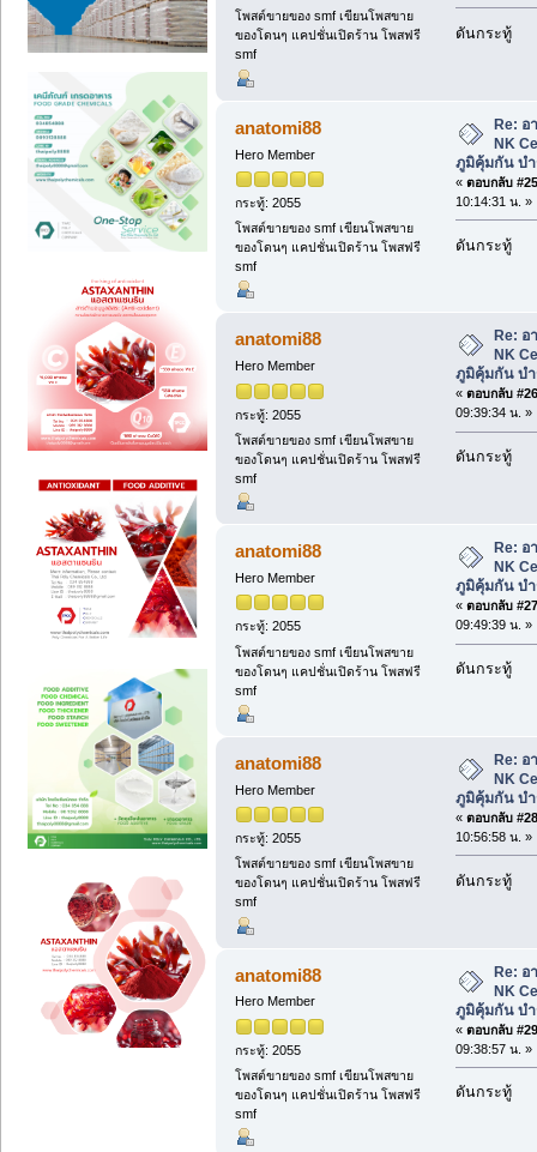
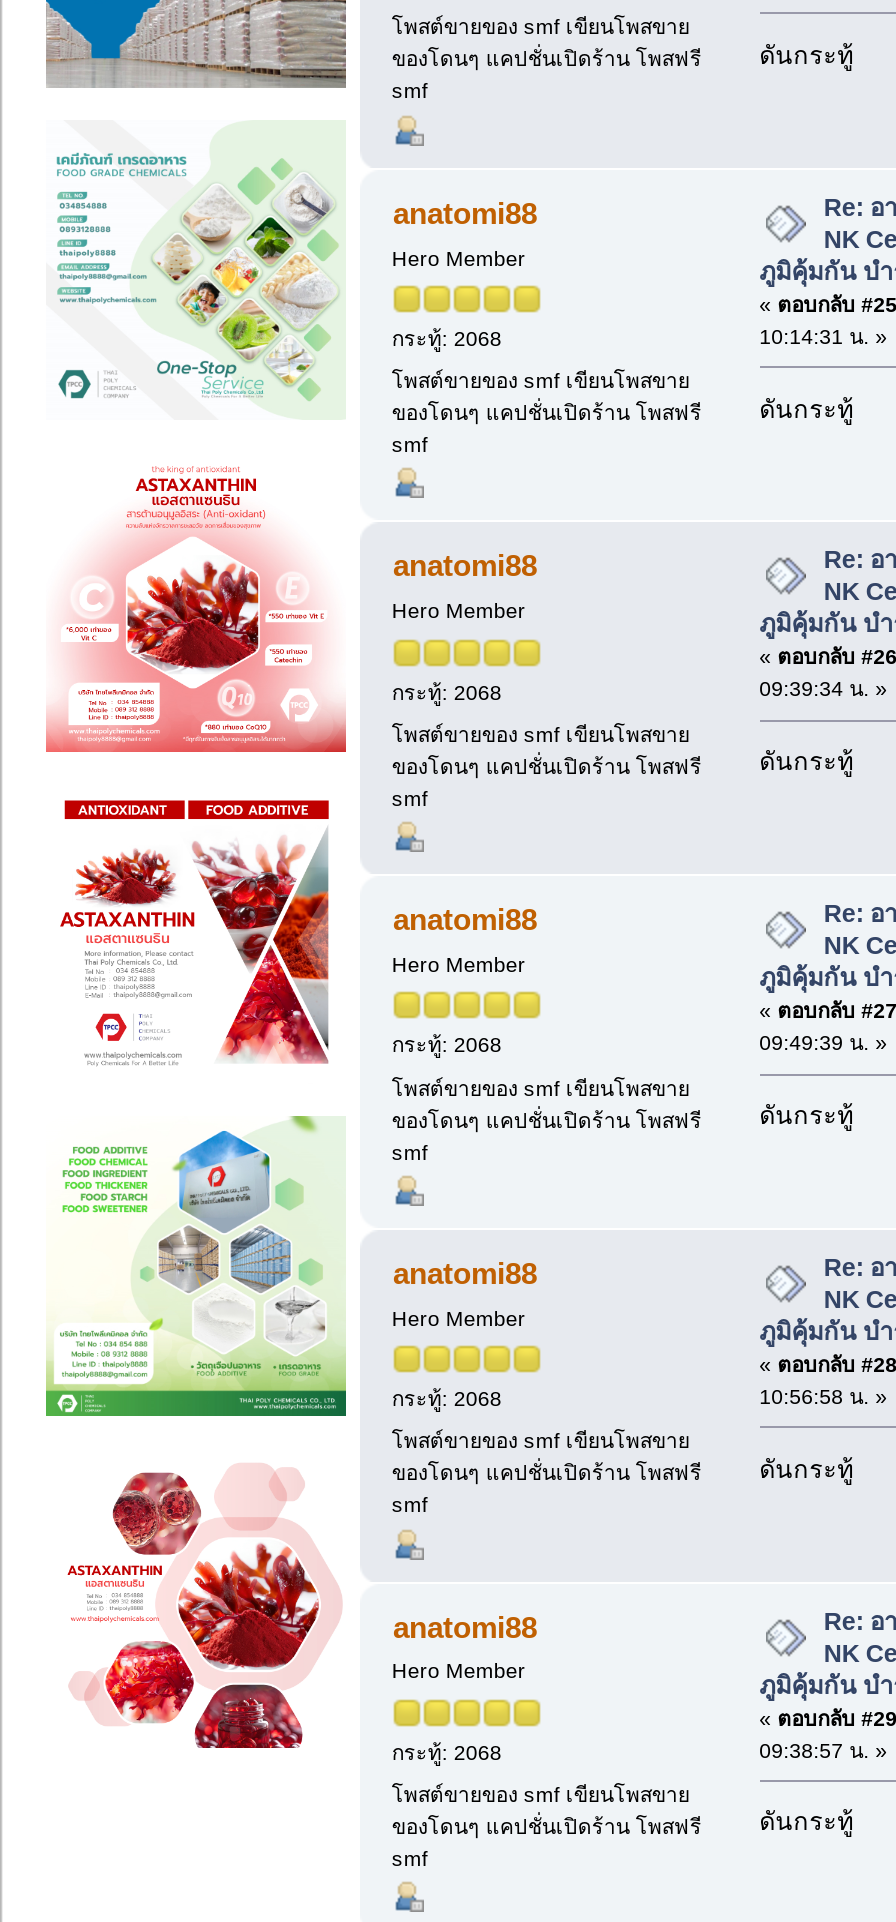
[235,195,301,210] กระทู้: 2055 -> [392,326,502,350] กระทู้: 2068
[235,407,301,421] กระทู้: 2055 -> [392,679,502,703] กระทู้: 2068
[235,619,301,633] กระทู้: 2055 -> [392,1033,502,1057] กระทู้: 2068
[235,831,301,845] กระทู้: 2055 -> [392,1386,502,1410] กระทู้: 2068
[235,1043,301,1057] กระทู้: 2055 -> [392,1740,502,1764] กระทู้: 2068

